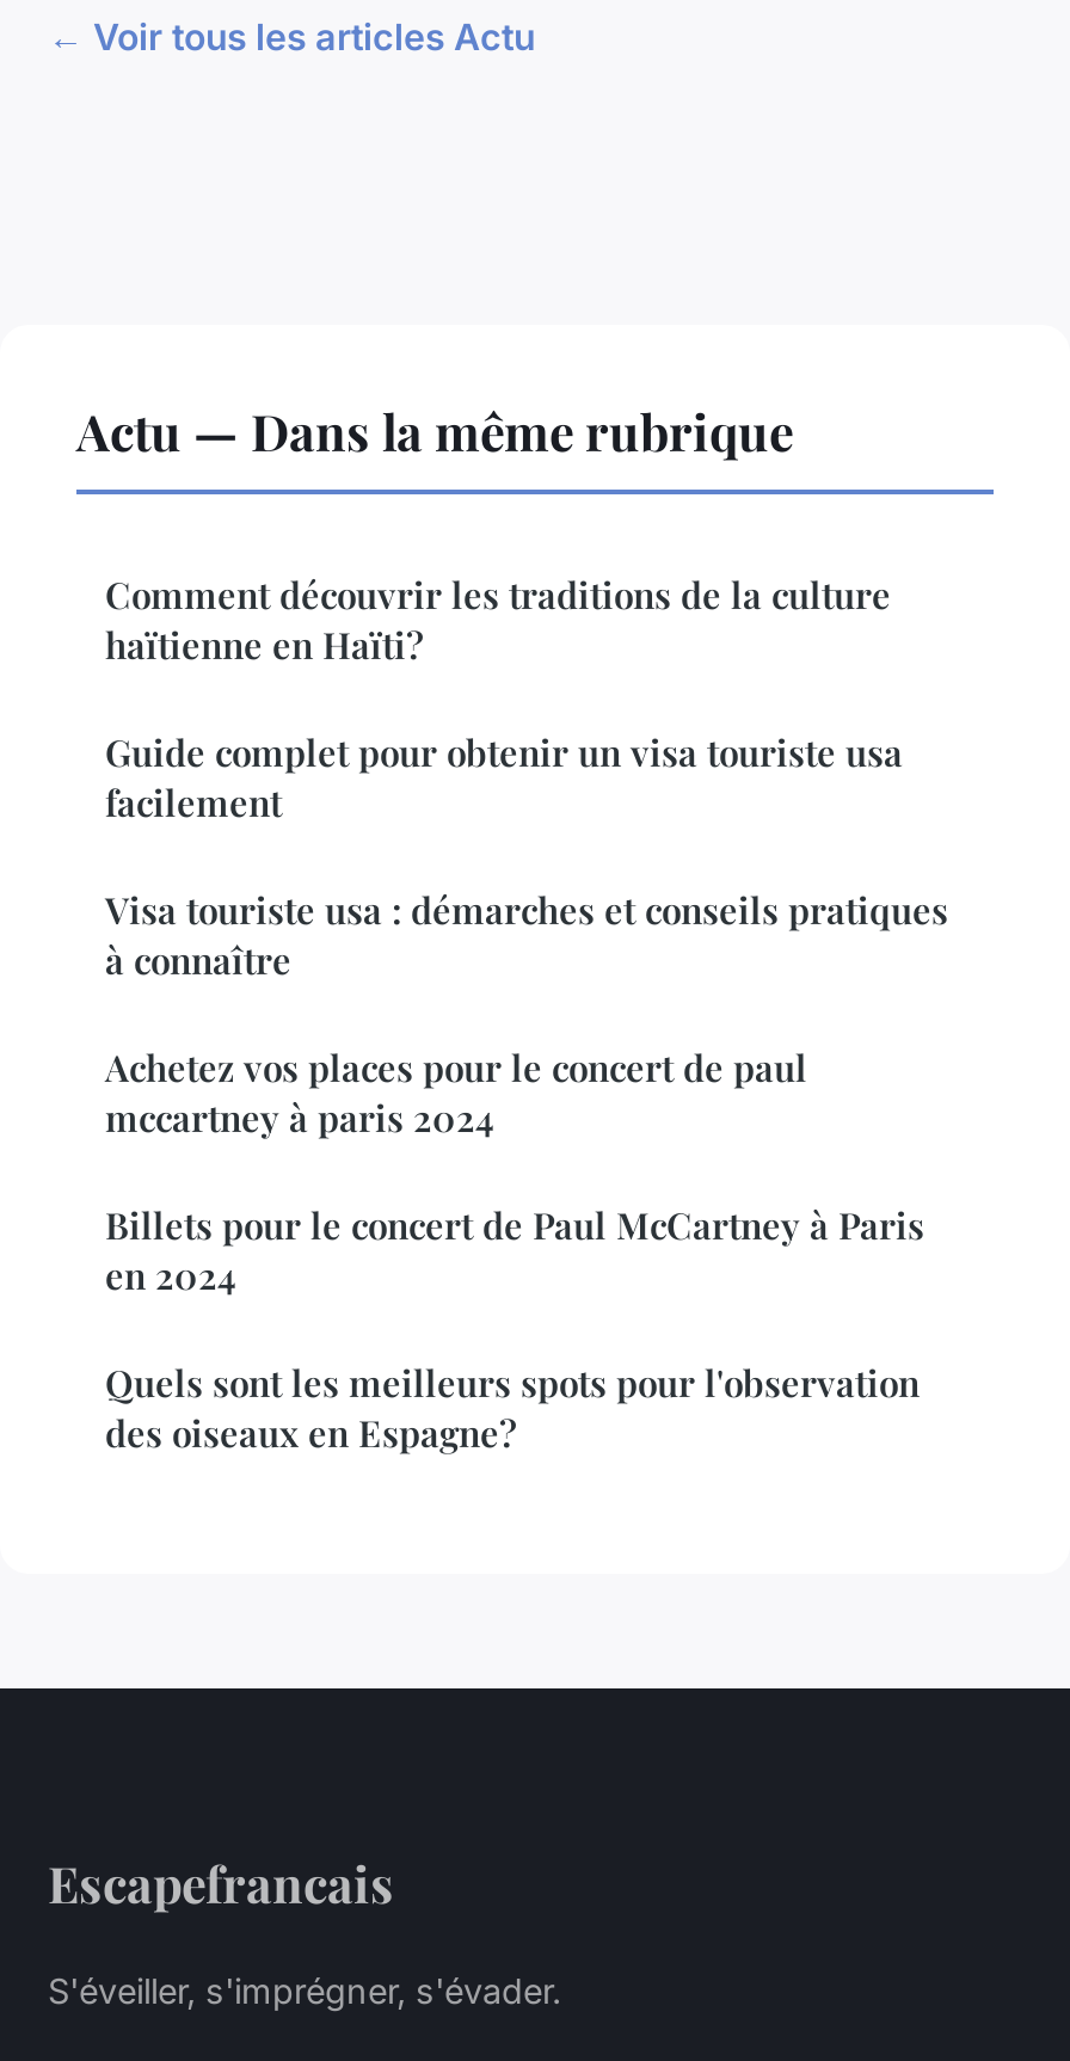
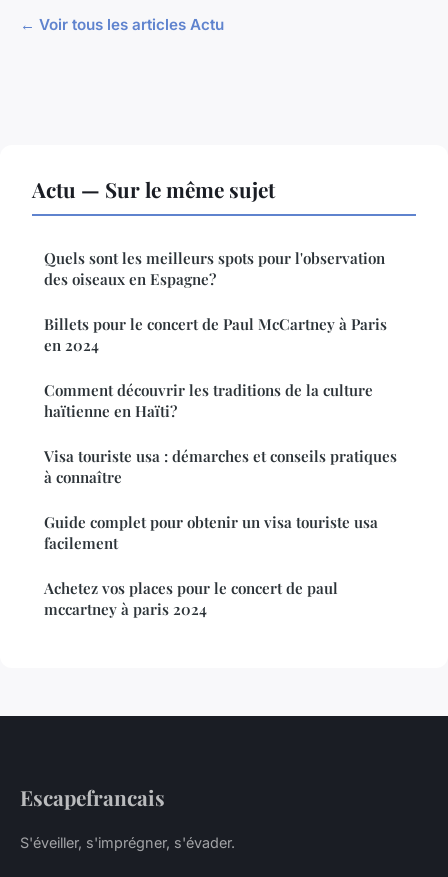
[76,395,793,462] Actu — Dans la même rubrique -> [32,174,275,202] Actu — Sur le même sujet
moved [105,570,948,1298] -> [44,313,397,618]: Billets pour le concert de Paul McCartney à Paris | en 2024 | Comment découvrir les traditions de la culture | ... | Achetez vos places pour le concert de paul | mccartney à paris 2024
moved [105,1358,920,1456] -> [44,247,385,288]: Quels sont les meilleurs spots pour l'observation | des oiseaux en Espagne?

